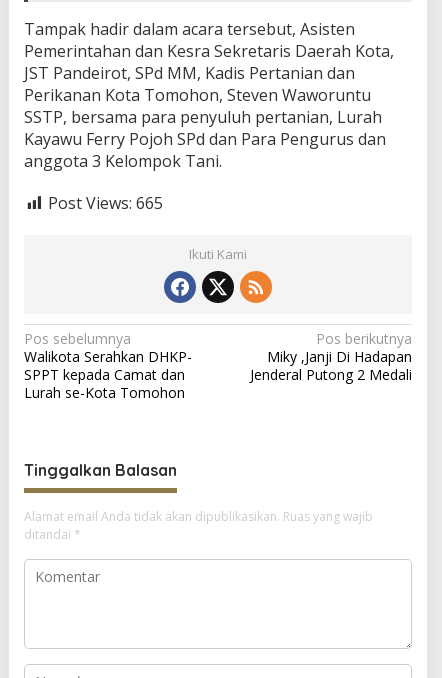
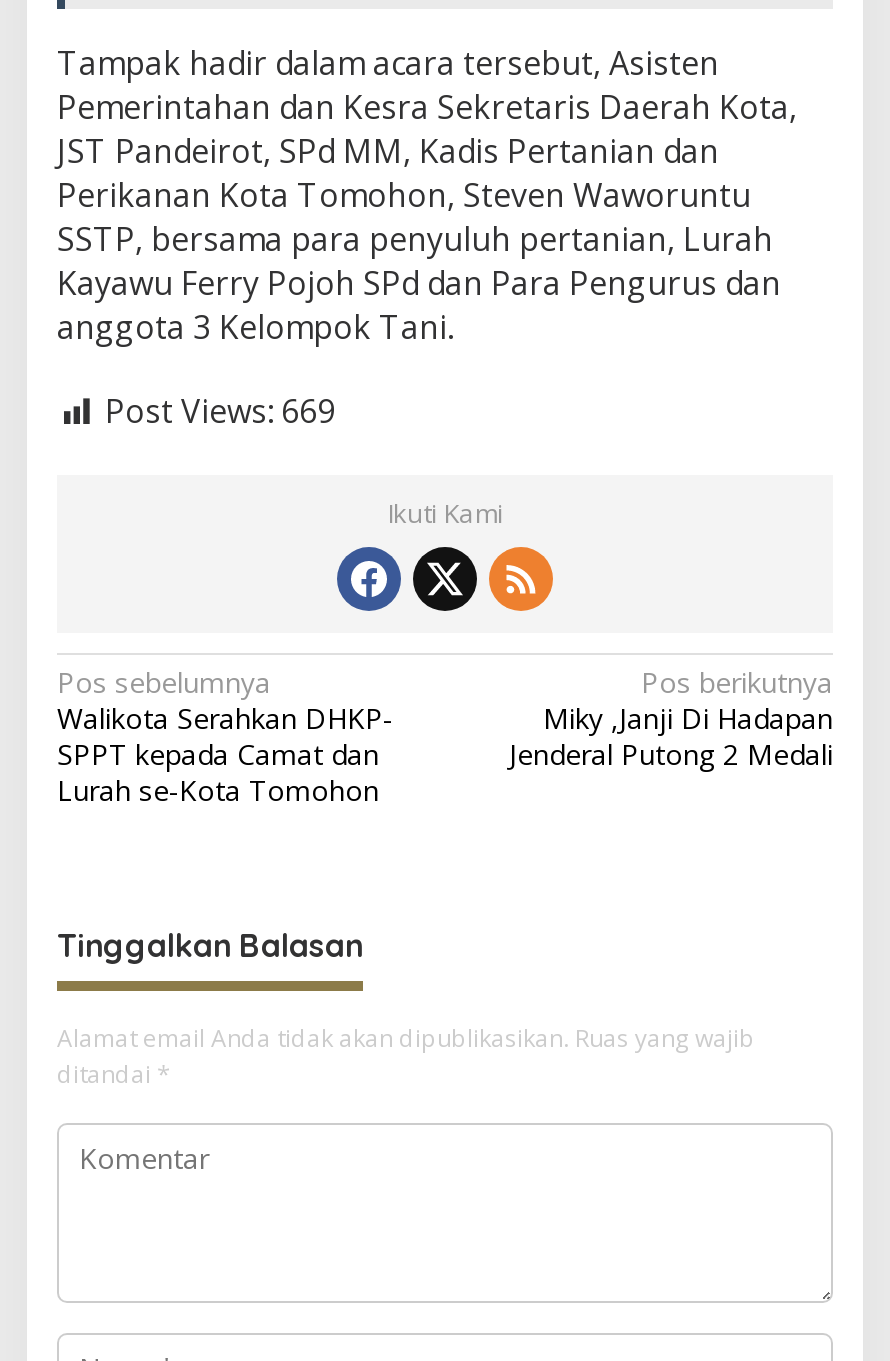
[48,192,163,214] Post Views: 665 -> [105,389,335,433] Post Views: 669

